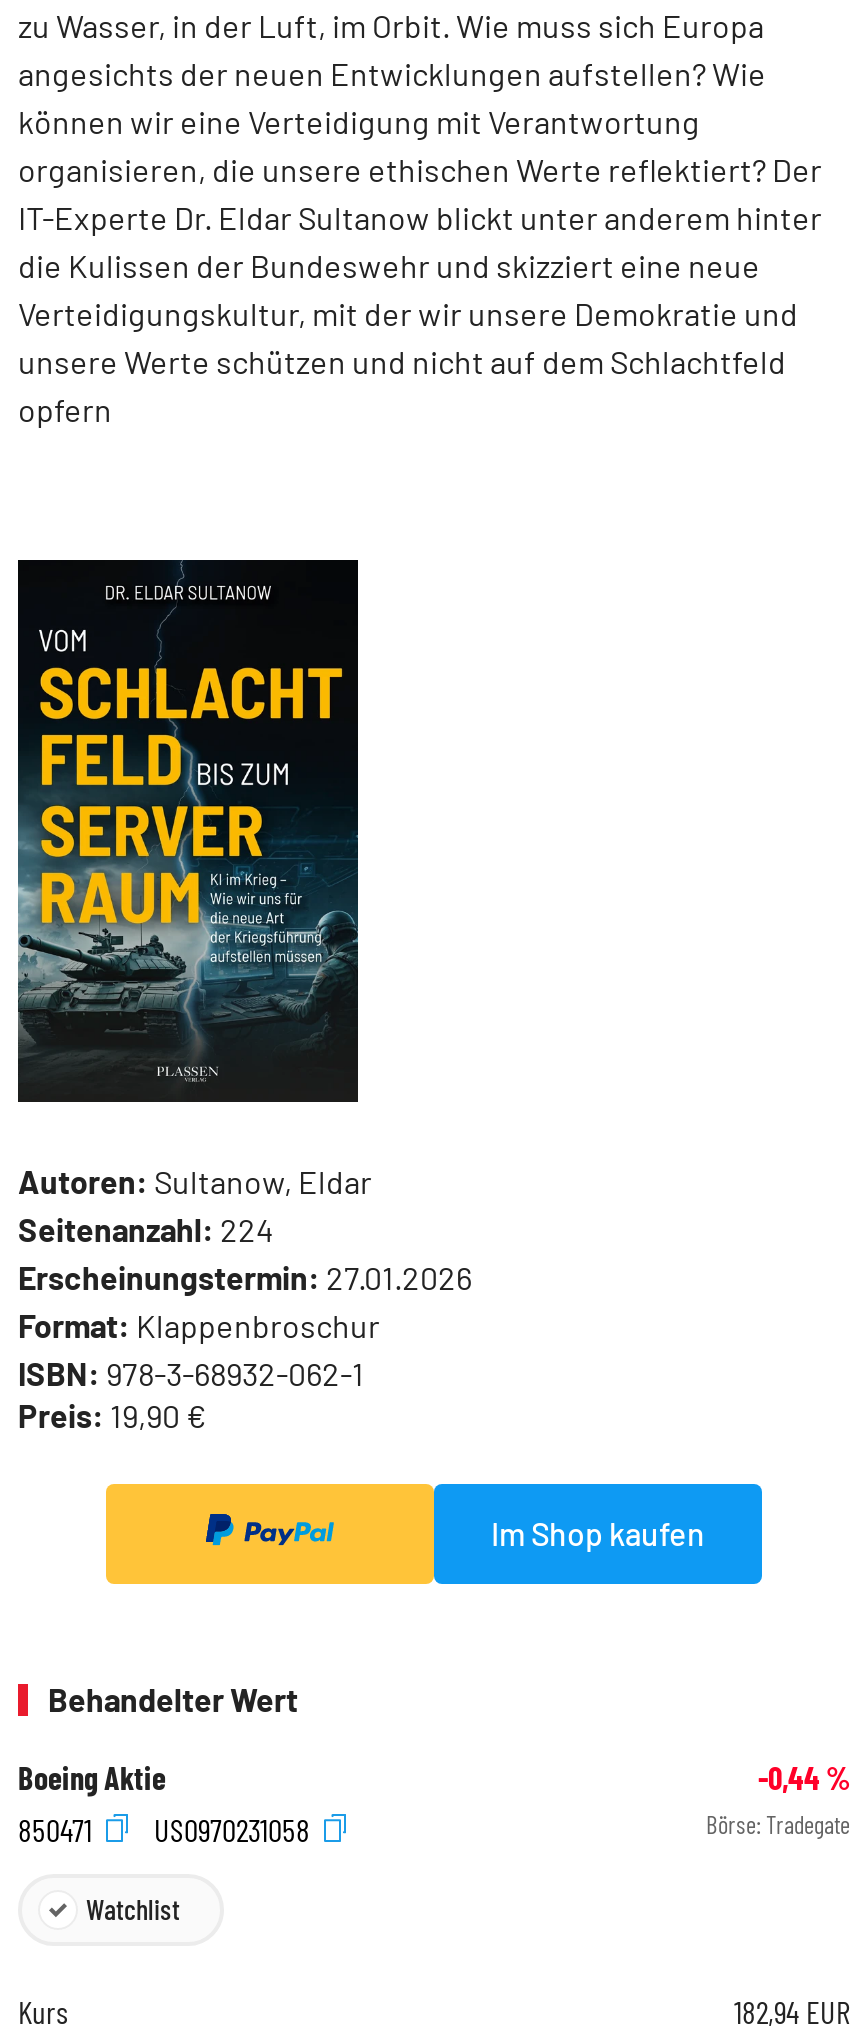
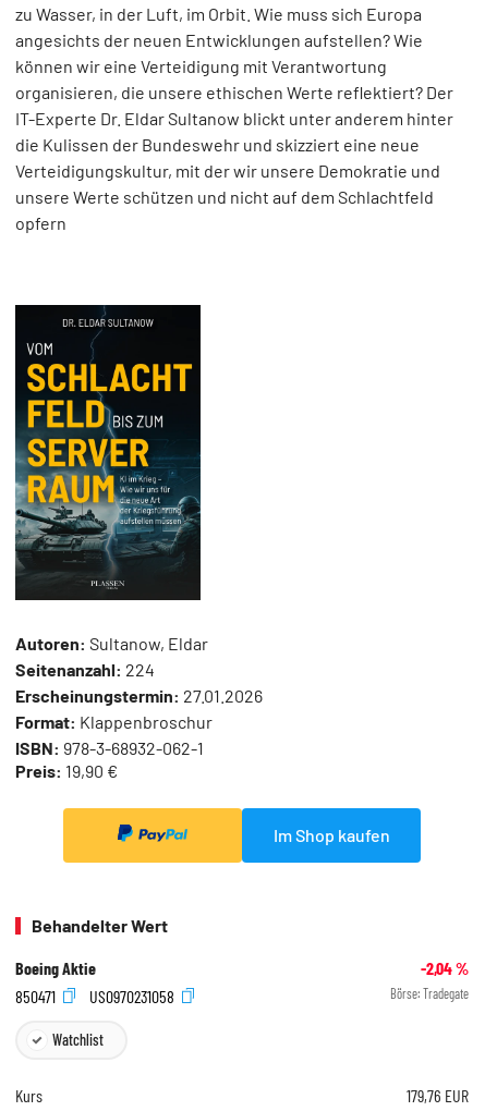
[758,1758,850,1796] -0,44% -> [421,958,469,978] -2,04%
[734,1991,850,2029] 182,94 EUR -> [407,1084,469,1105] 179,76 EUR

